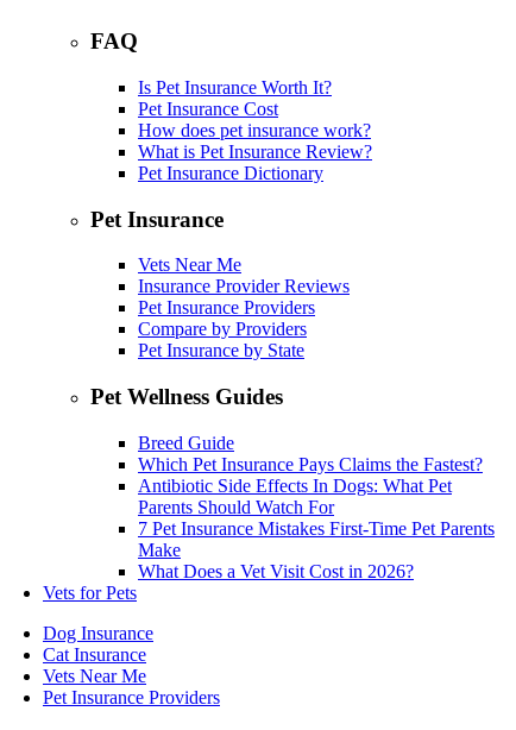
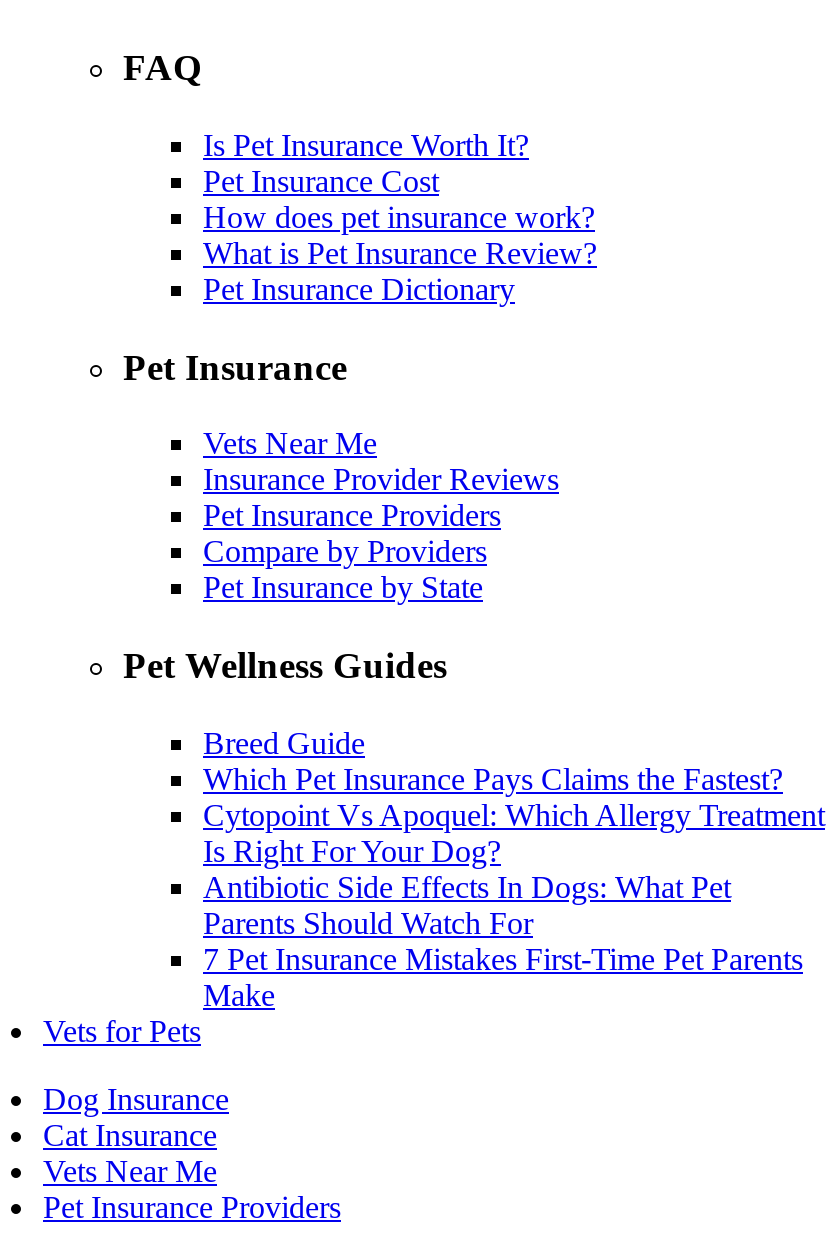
none -> [203,798,825,868] Cytopoint Vs Apoquel: Which Allergy Treatment | Is Right For Your Dog?
moved [138,475,495,560] -> [203,870,803,1012]: Antibiotic Side Effects In Dogs: What Pet | Parents Should Watch For | 7 Pet Insurance Mistakes First-Time Pet Parents | Make
[138,561,414,581] What Does a Vet Visit Cost in 2026? -> none

